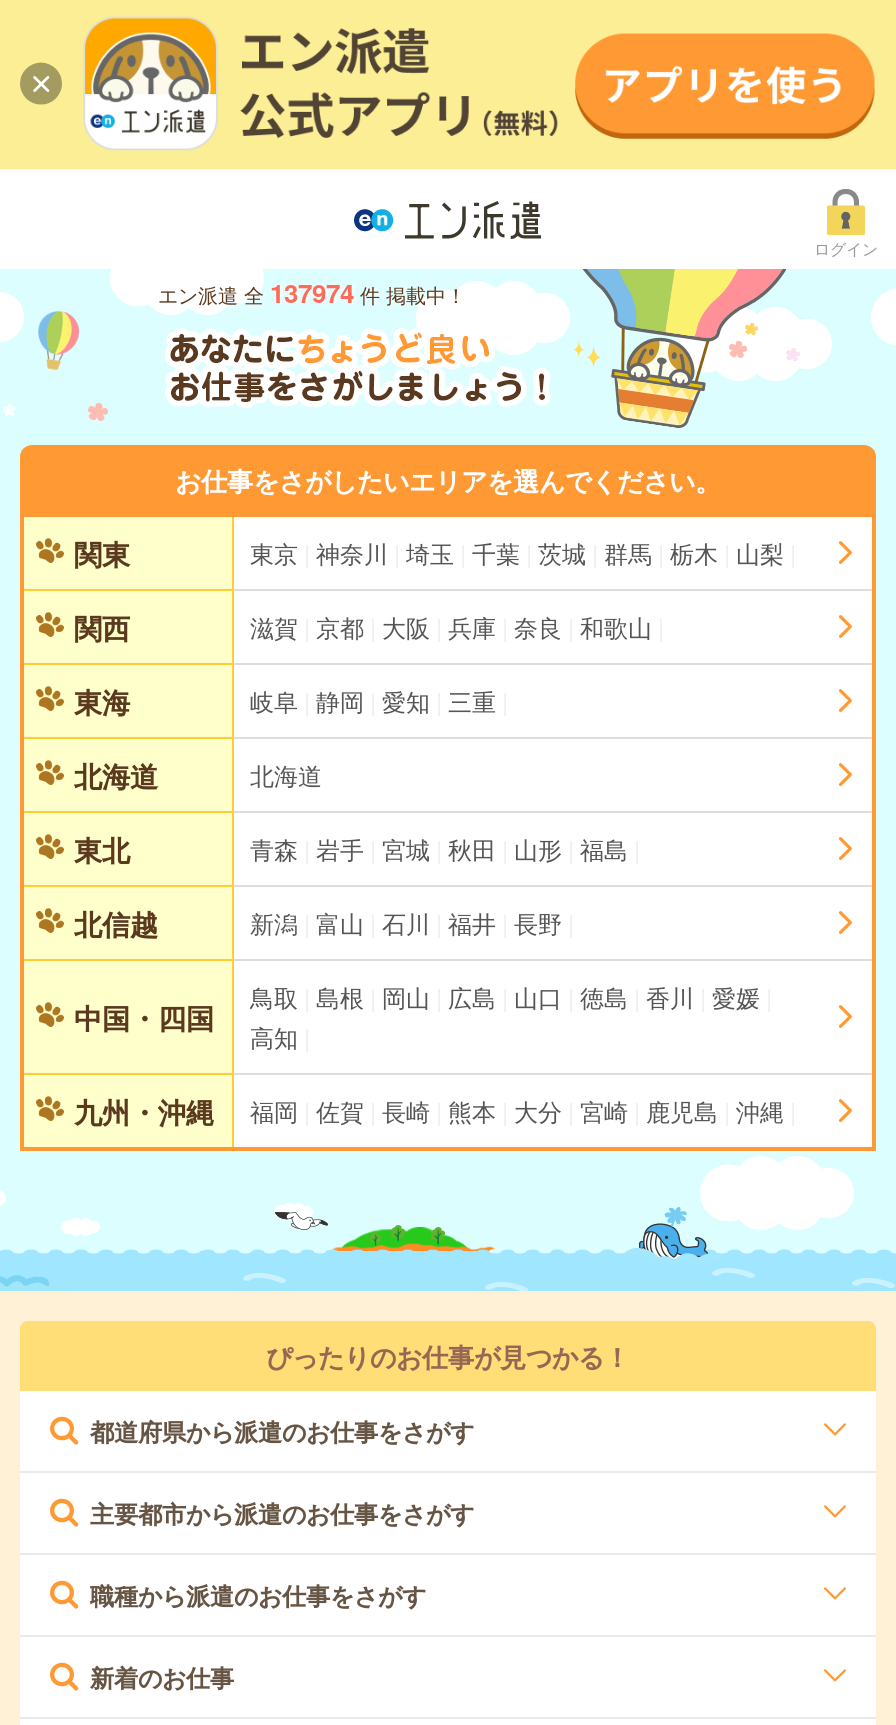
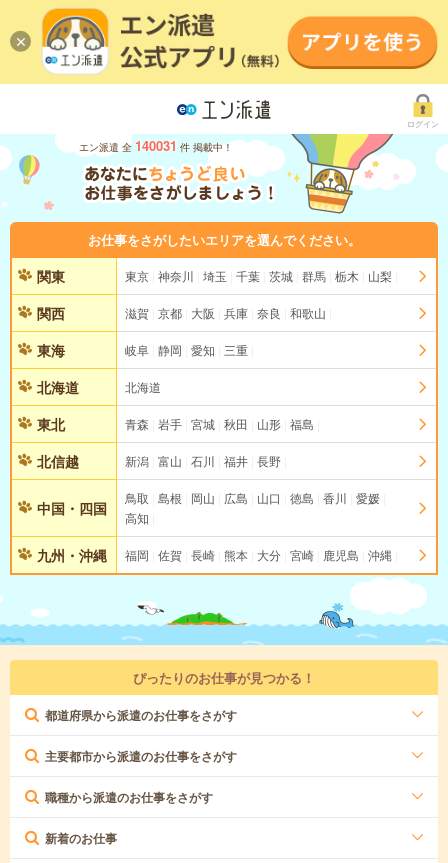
[158,274,466,312] エン派遣 全 137974 件 掲載中！ -> [79,136,233,155] エン派遣 全 140031 件 掲載中！

